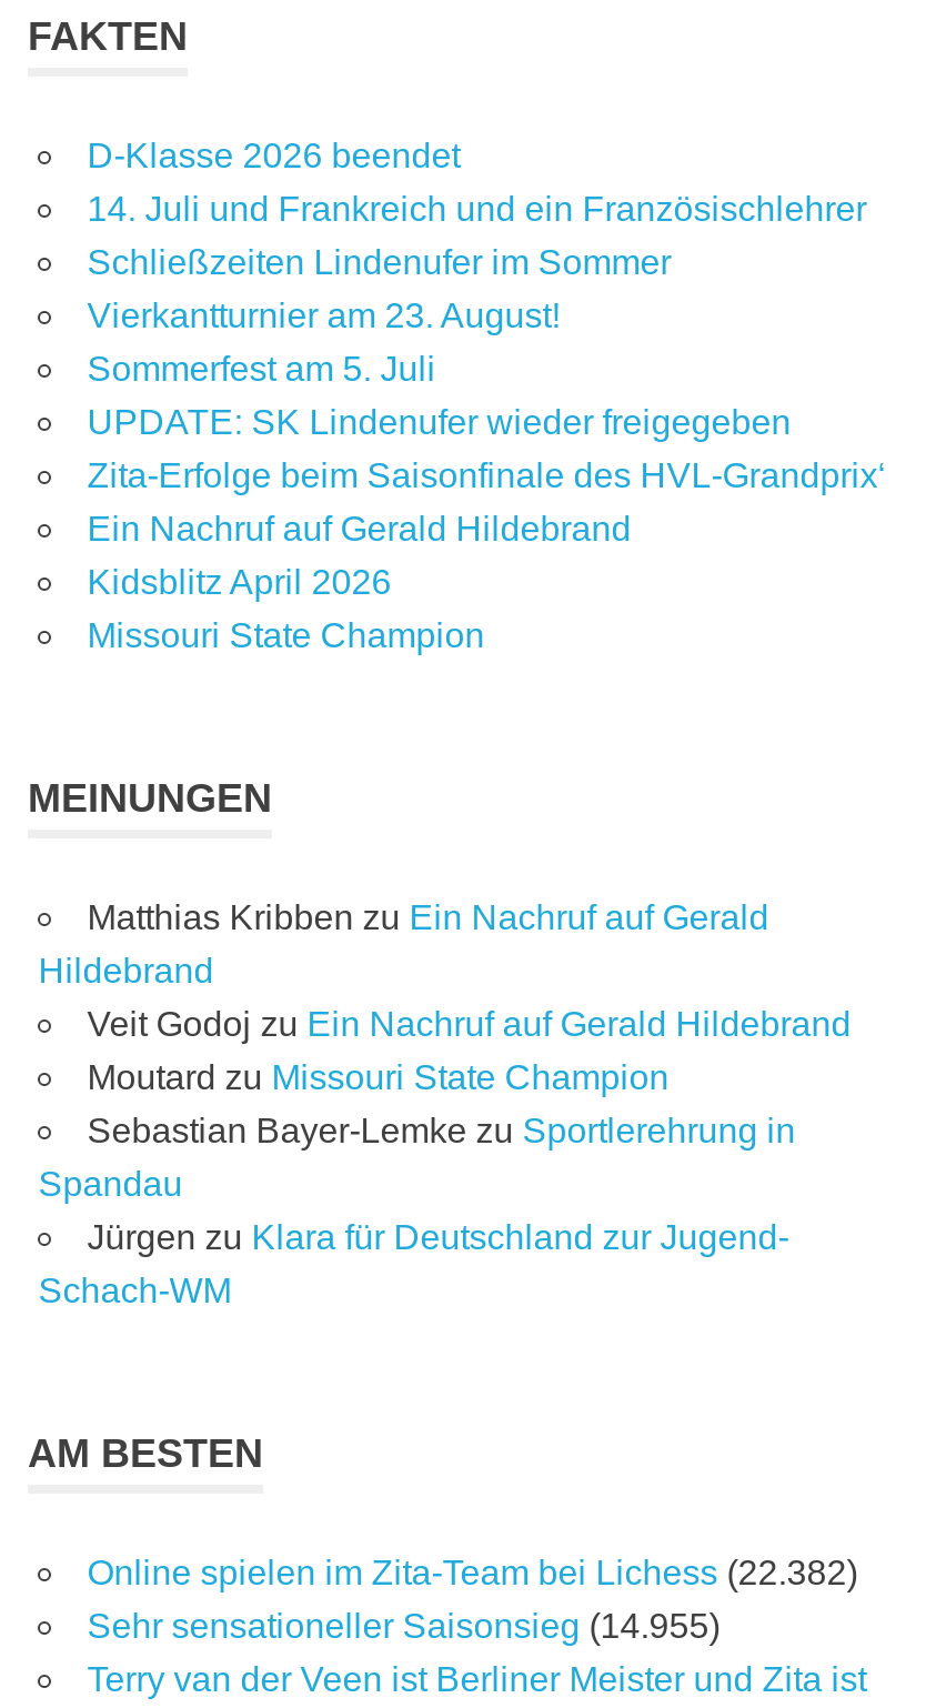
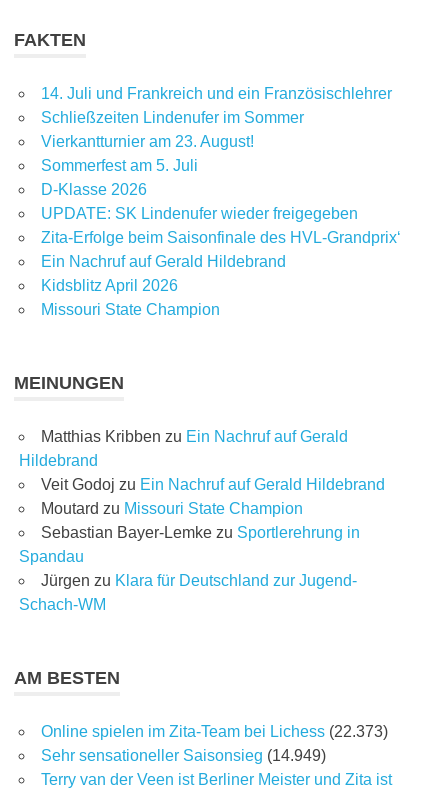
[87,137,460,174] D-Klasse 2026 beendet -> none
moved [87,190,867,388] -> [41,85,392,174]: 14. Juli und Frankreich und ein Französischlehrer | Schließzeiten Lindenufer im Sommer | Vierkantturnier am 23. August! | Sommerfest am 5. Juli
none -> [41,181,147,198] D-Klasse 2026
[87,1554,858,1591] Online spielen im Zita-Team bei Lichess (22.382) -> [41,723,388,740] Online spielen im Zita-Team bei Lichess (22.373)
[87,1607,720,1645] Sehr sensationeller Saisonsieg (14.955) -> [41,747,326,764] Sehr sensationeller Saisonsieg (14.949)

